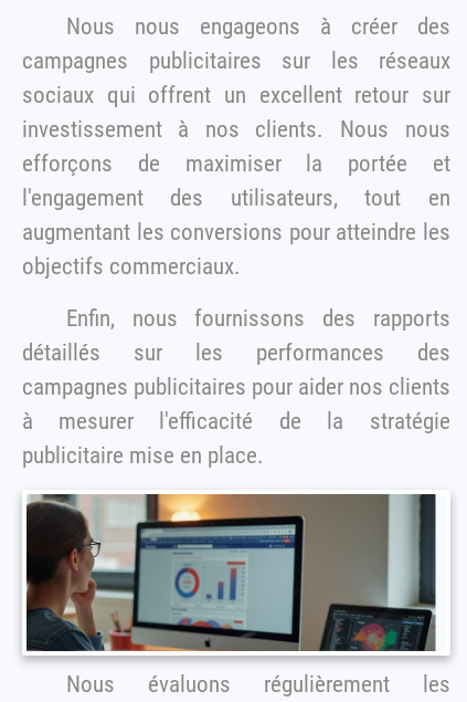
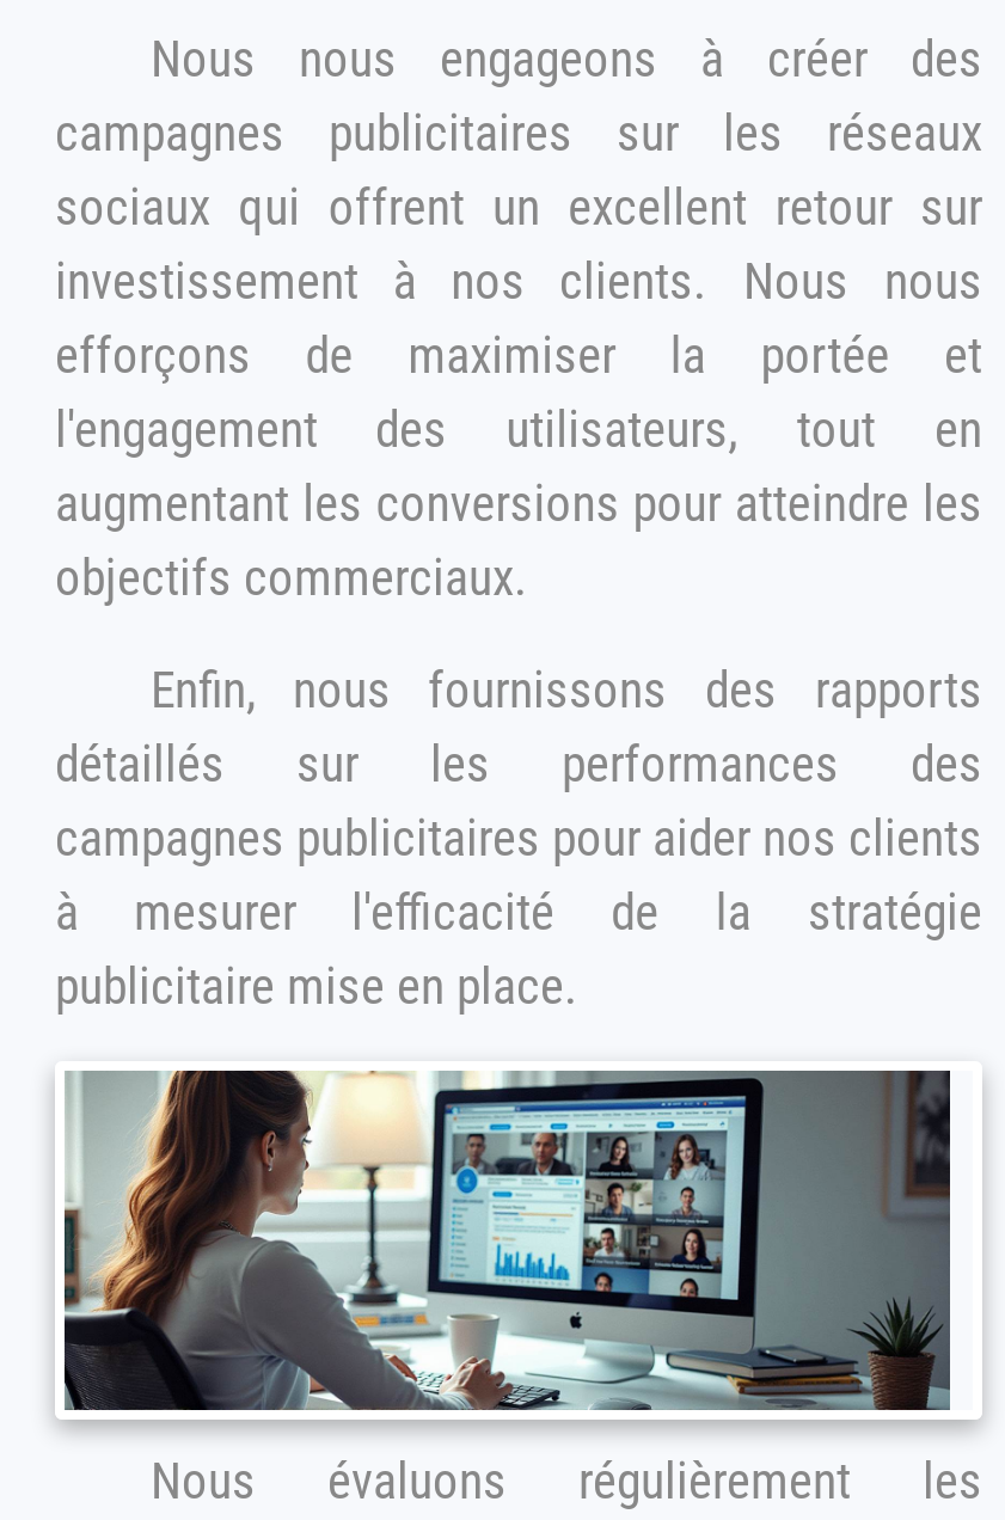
[25,493,435,652] [image] -> [62,1068,951,1412] [image]

